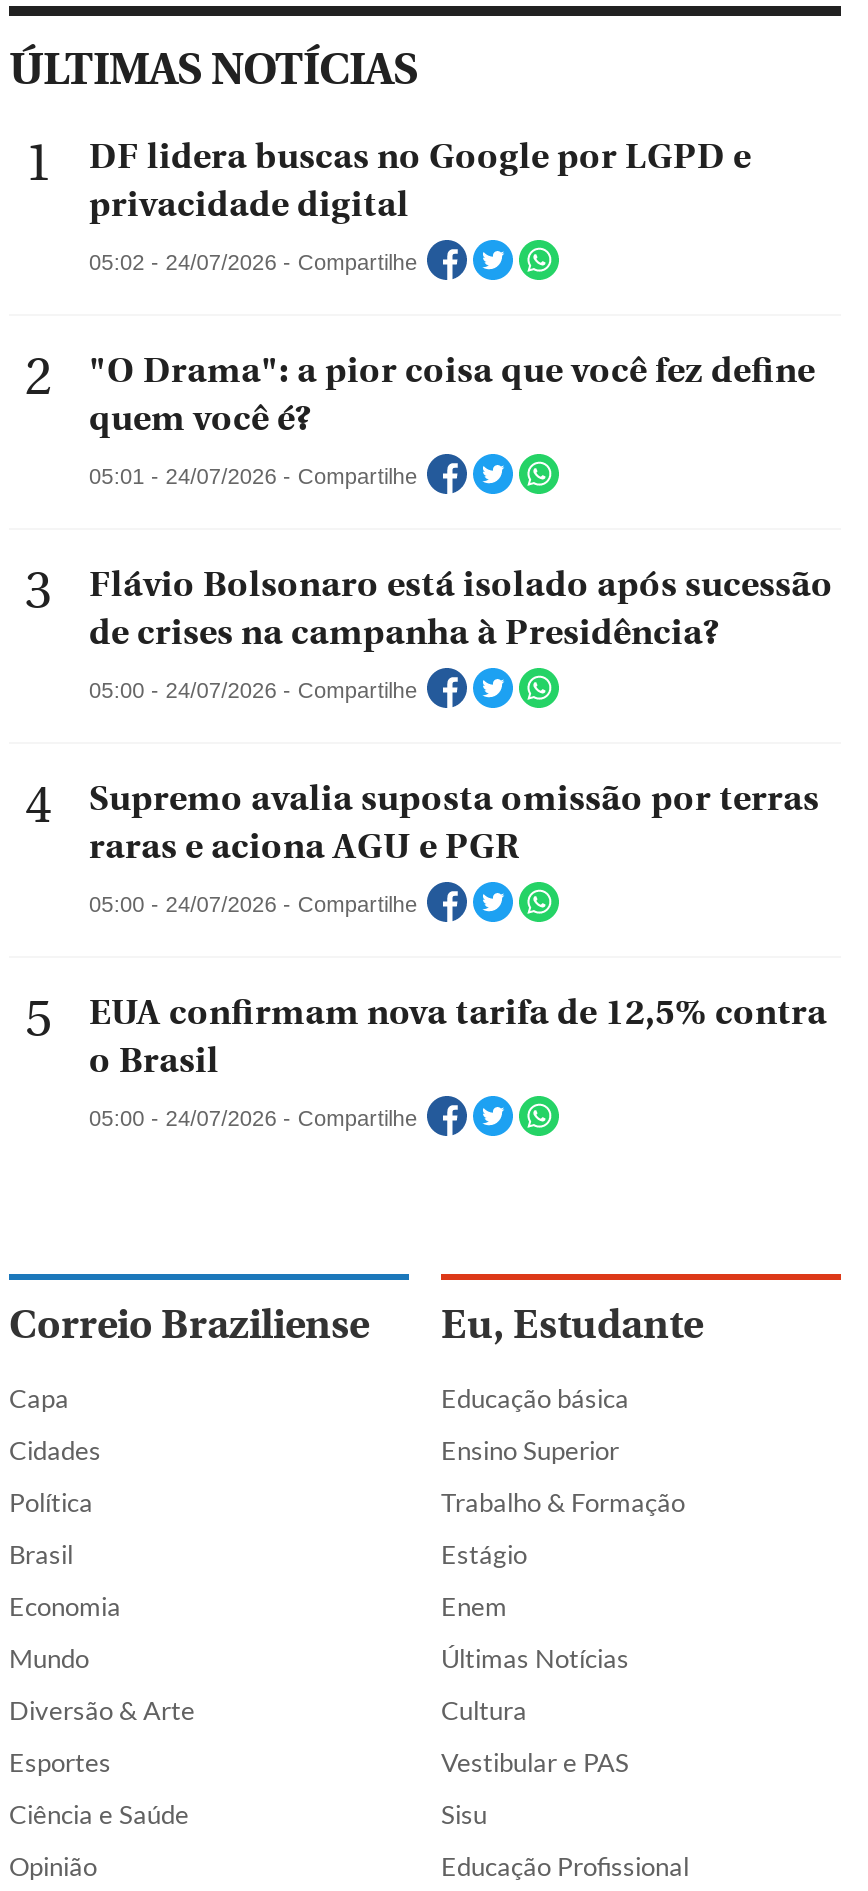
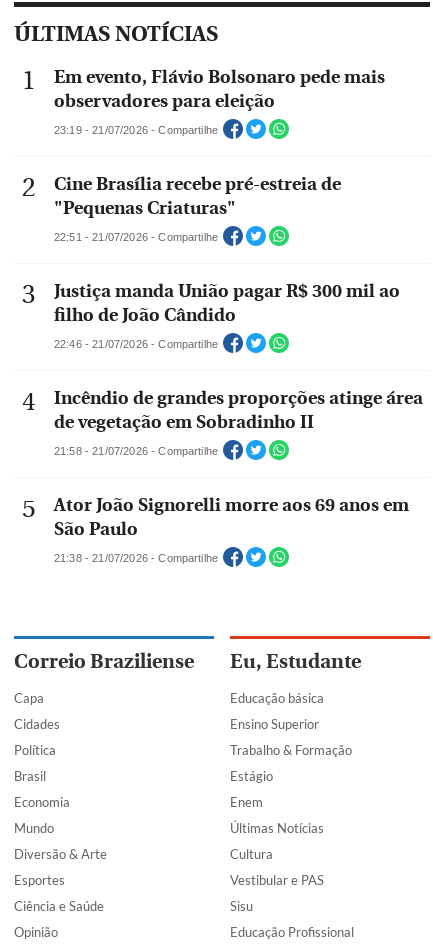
[89,137,751,227] DF lidera buscas no Google por LGPD e | privacidade digital -> [54,67,385,112] Em evento, Flávio Bolsonaro pede mais | observadores para eleição
[89,250,417,274] 05:02 - 24/07/2026 - Compartilhe -> [54,124,218,136] 23:19 - 21/07/2026 - Compartilhe
[89,351,815,441] "O Drama": a pior coisa que você fez define | quem você é? -> [54,174,341,219] Cine Brasília recebe pré-estreia de | "Pequenas Criaturas"
[89,464,417,488] 05:01 - 24/07/2026 - Compartilhe -> [54,231,218,243] 22:51 - 21/07/2026 - Compartilhe
[89,565,833,655] Flávio Bolsonaro está isolado após sucessão | de crises na campanha à Presidência? -> [54,281,400,326] Justiça manda União pagar R$ 300 mil ao | filho de João Cândido
[89,678,417,702] 05:00 - 24/07/2026 - Compartilhe -> [54,338,218,350] 22:46 - 21/07/2026 - Compartilhe
[89,779,819,869] Supremo avalia suposta omissão por terras | raras e aciona AGU e PGR -> [54,388,423,433] Incêndio de grandes proporções atinge área | de vegetação em Sobradinho II
[89,892,417,916] 05:00 - 24/07/2026 - Compartilhe -> [54,445,218,457] 21:58 - 21/07/2026 - Compartilhe
[89,993,827,1083] EUA confirmam nova tarifa de 12,5% contra | o Brasil -> [54,495,409,540] Ator João Signorelli morre aos 69 anos em | São Paulo
[89,1106,417,1130] 05:00 - 24/07/2026 - Compartilhe -> [54,552,218,564] 21:38 - 21/07/2026 - Compartilhe

